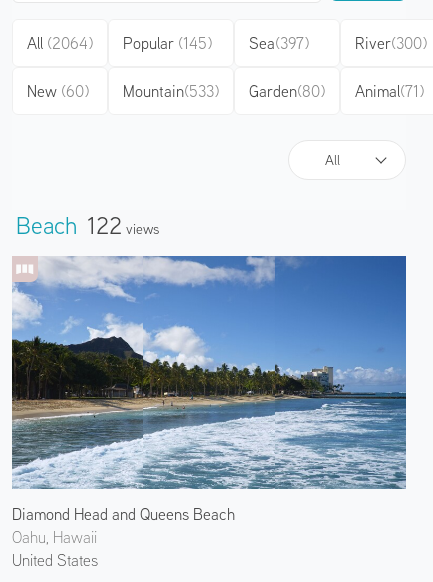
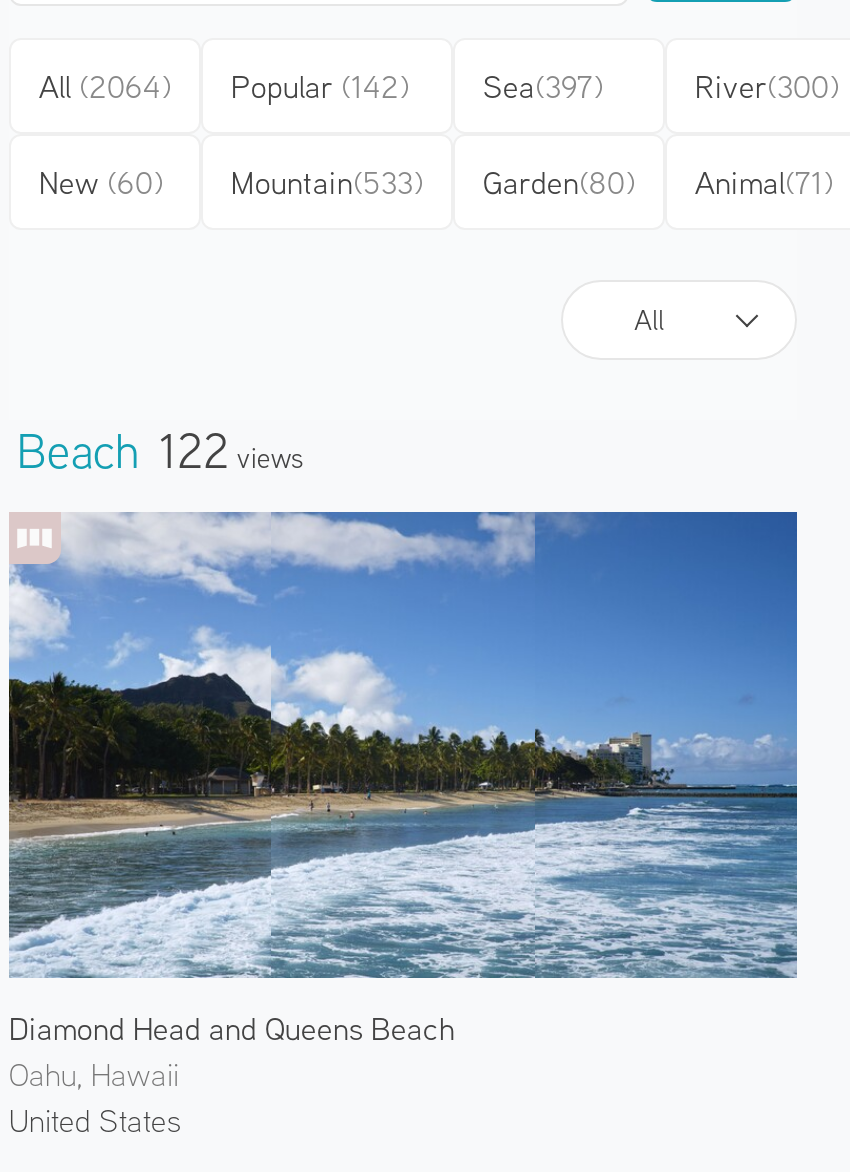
[27,33,309,53] All (2064) Popular (145) Sea(397) -> [39,66,603,106] All (2064) Popular (142) Sea(397)

